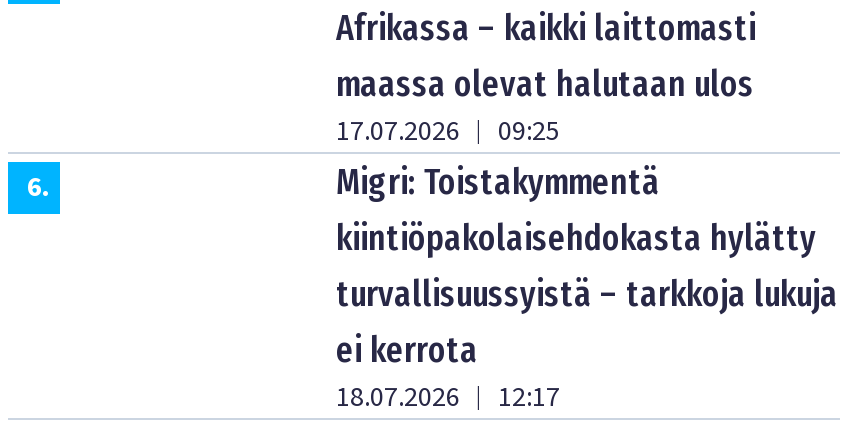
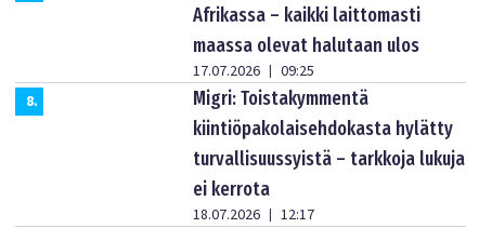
[27,168,49,208] 6. -> [25,91,37,112] 8.

